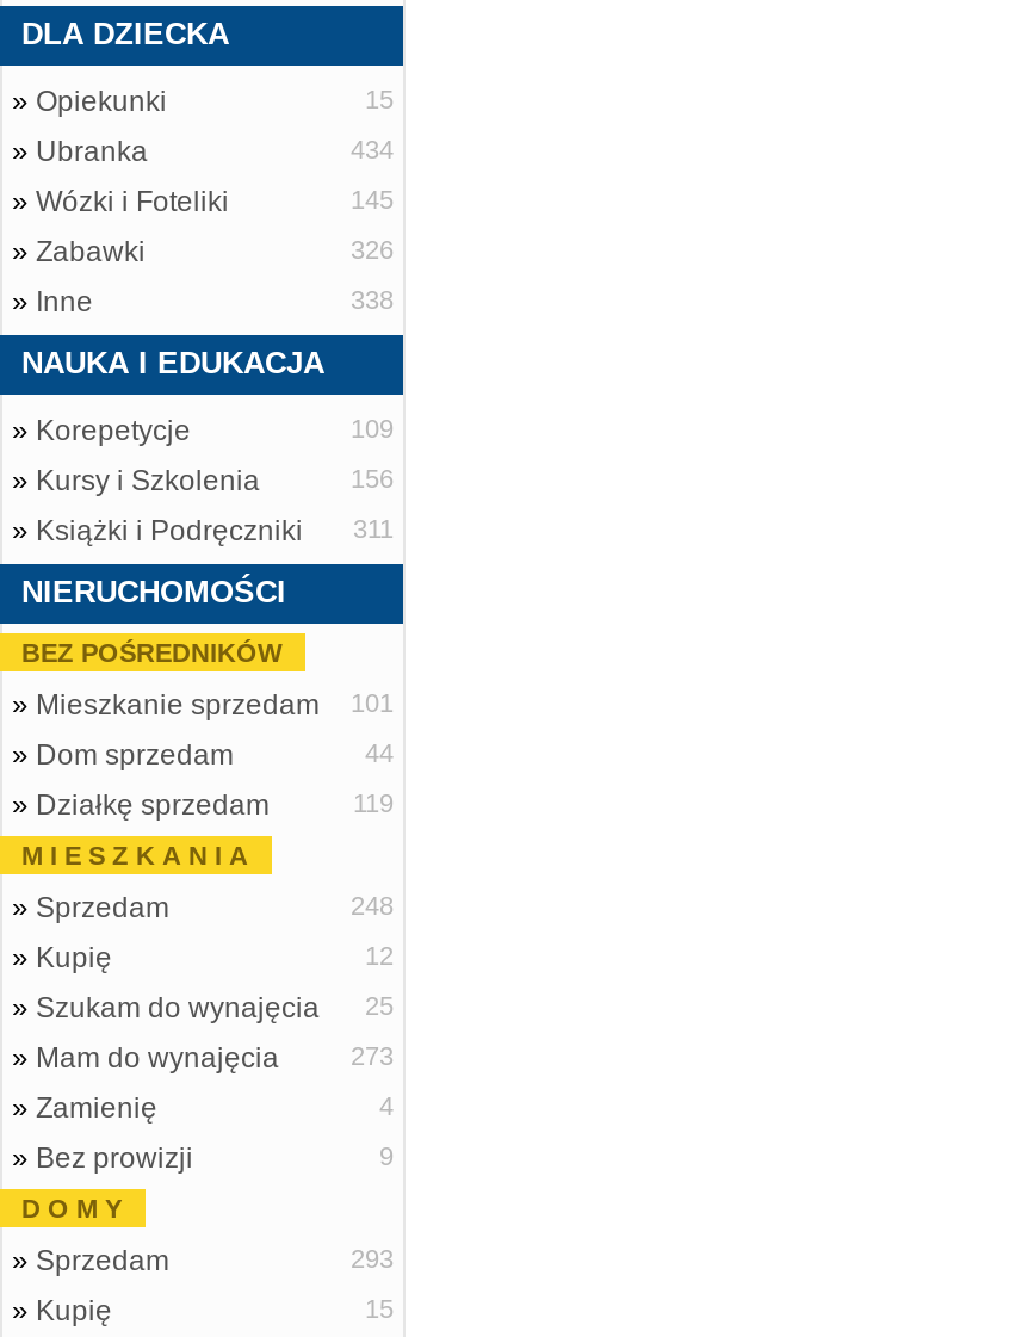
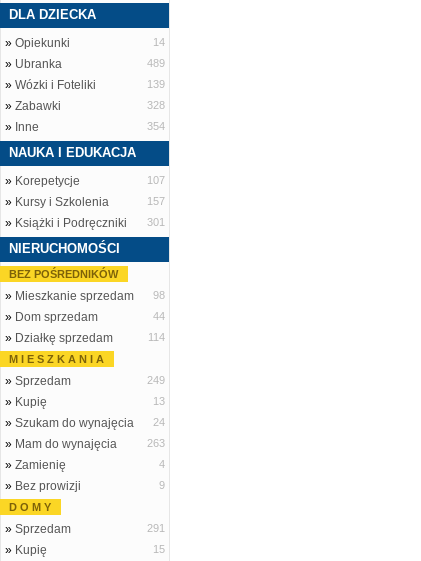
[365,85,394,113] 15 -> [153,36,165,48] 14
[351,135,394,163] 434 -> [147,57,165,69] 489
[351,185,394,213] 145 -> [147,78,165,90] 139
[351,235,394,264] 326 -> [147,99,165,111] 328
[351,285,394,314] 338 -> [147,120,165,132] 354
[351,414,394,442] 109 -> [147,174,165,186] 107
[351,464,394,493] 156 -> [147,195,165,207] 157
[12,514,394,547] » Książki i Podręczniki 311 -> [5,216,165,230] » Książki i Podręczniki 301
[12,688,394,722] » Mieszkanie sprzedam 101 -> [5,289,165,303] » Mieszkanie sprzedam 98
[353,788,394,817] 119 -> [148,331,165,343] 114
[351,891,394,920] 248 -> [147,374,165,386] 249
[365,941,394,970] 12 -> [153,395,165,407] 13
[12,991,394,1025] » Szukam do wynajęcia 25 -> [5,416,165,430] » Szukam do wynajęcia 24
[351,1041,394,1070] 273 -> [147,437,165,449] 263
[351,1244,394,1273] 293 -> [147,522,165,534] 291

